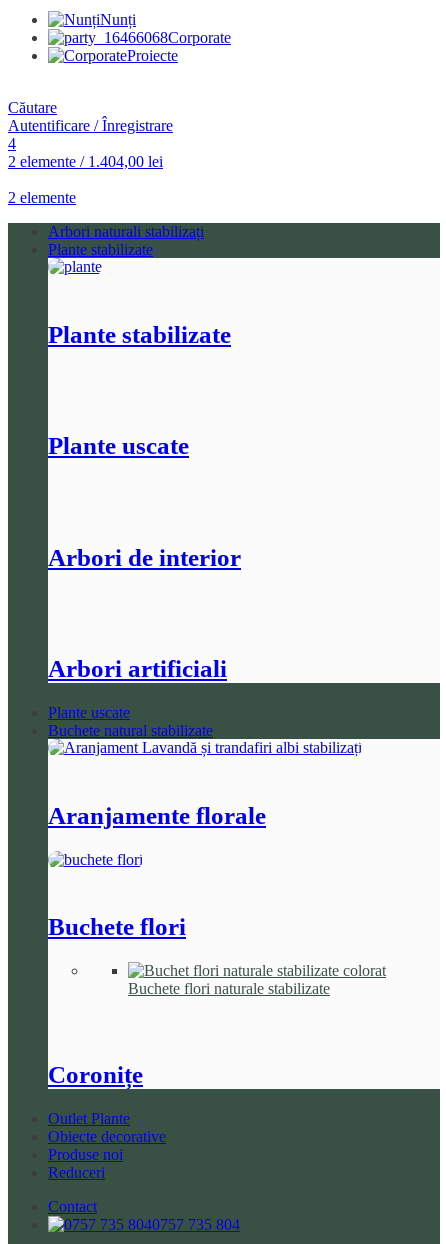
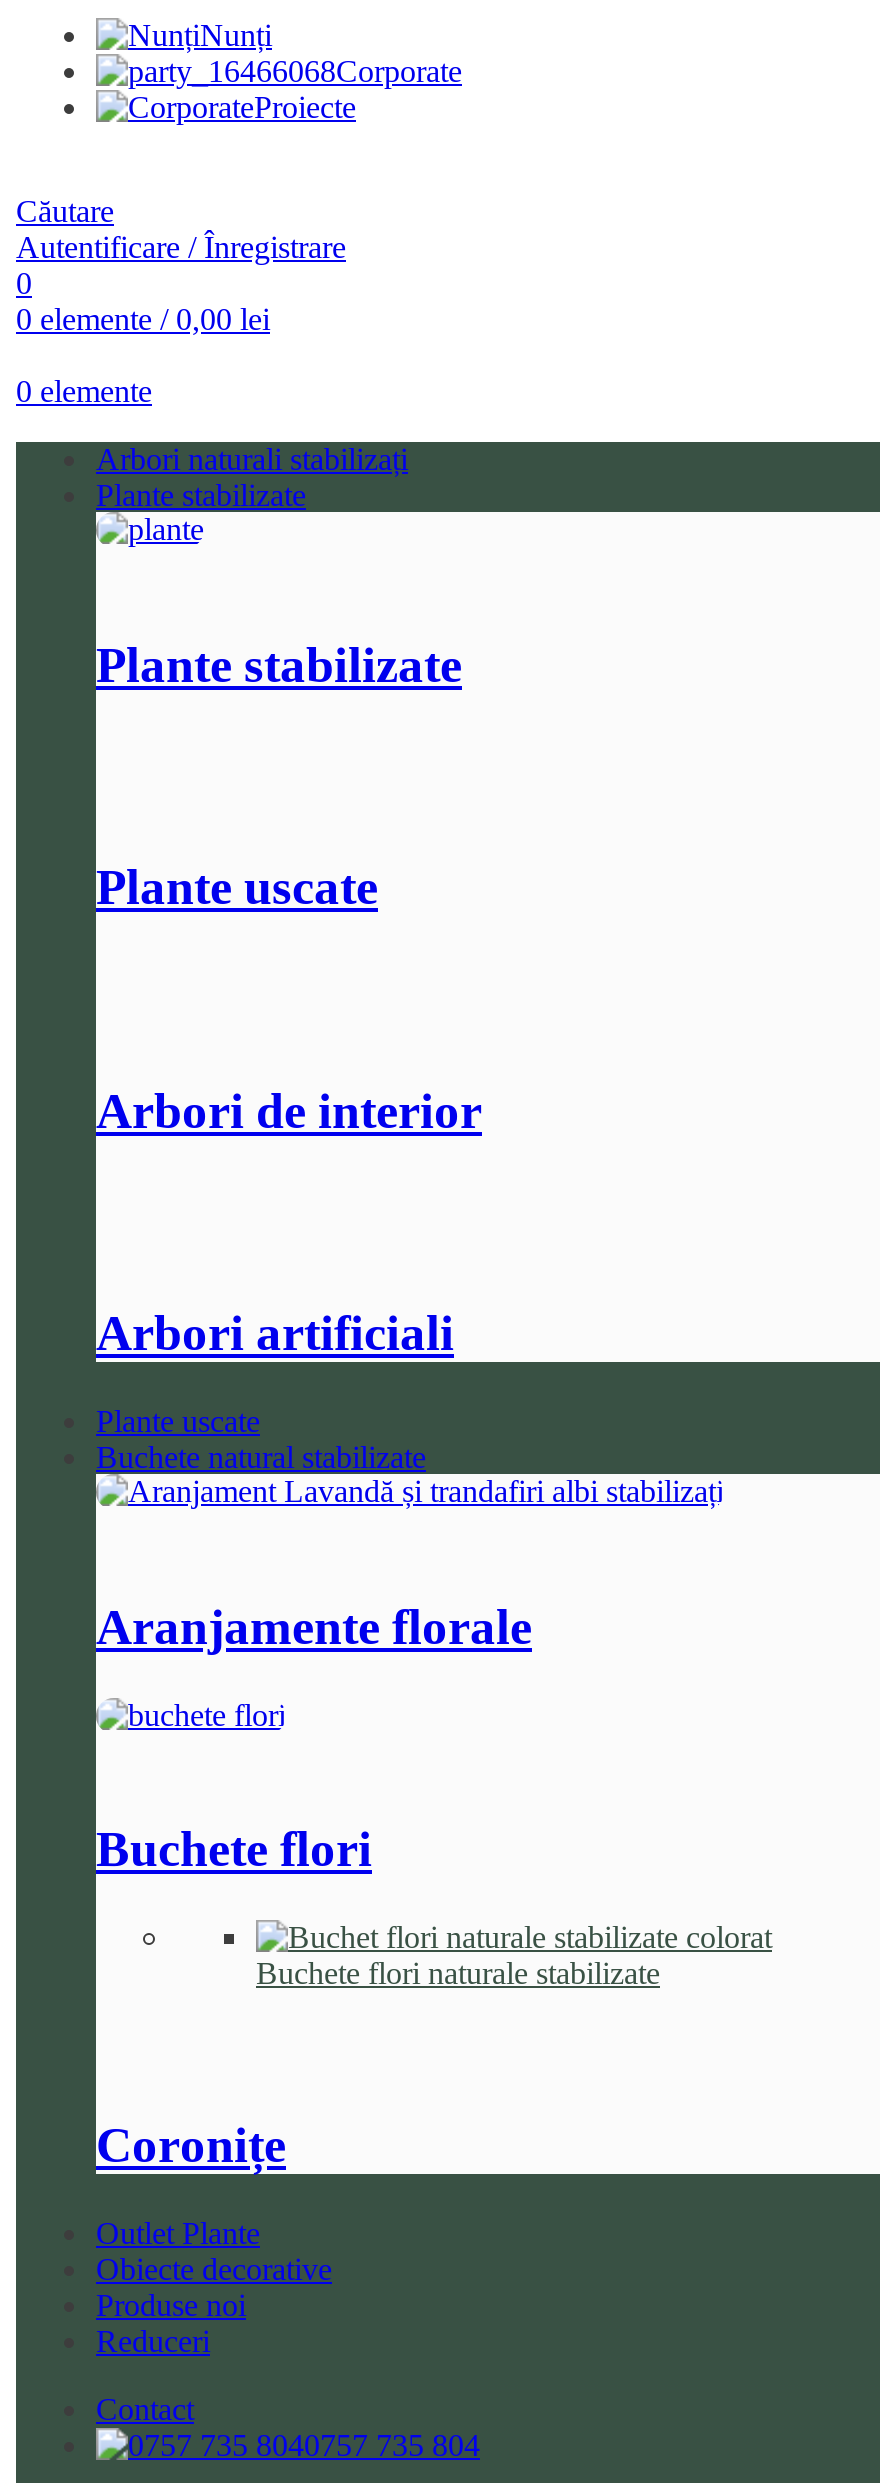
[8,135,16,152] 4 -> [16,266,32,300] 0
[8,153,163,170] 2 elemente / 1.404,00 lei -> [16,302,270,336] 0 elemente / 0,00 lei
[8,189,76,206] 2 elemente -> [16,374,152,408] 0 elemente

